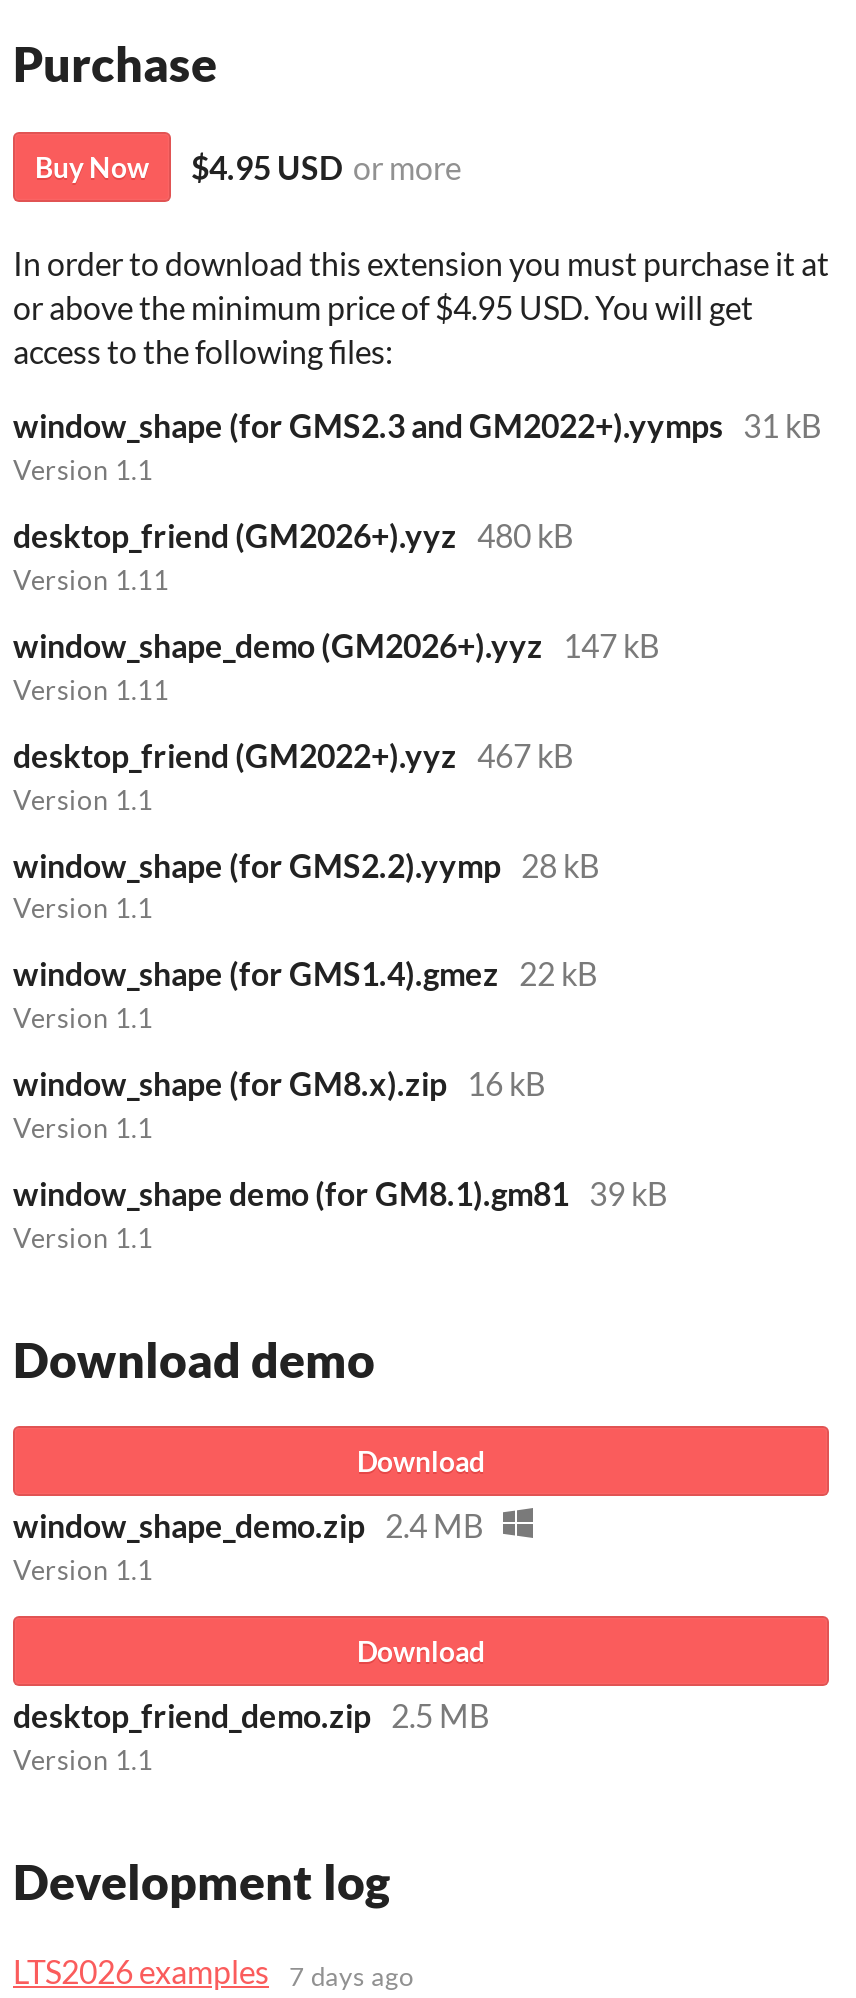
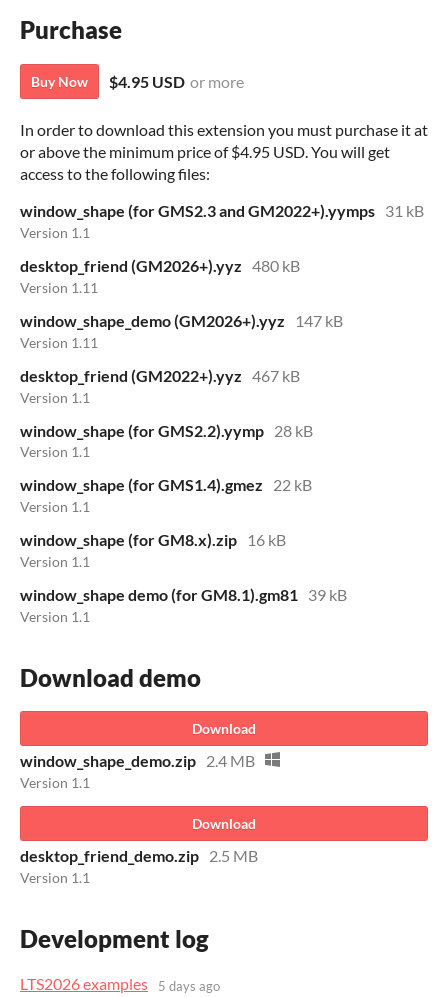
[13,1953,413,1992] LTS2026 examples 7 days ago -> [20,974,220,994] LTS2026 examples 5 days ago

